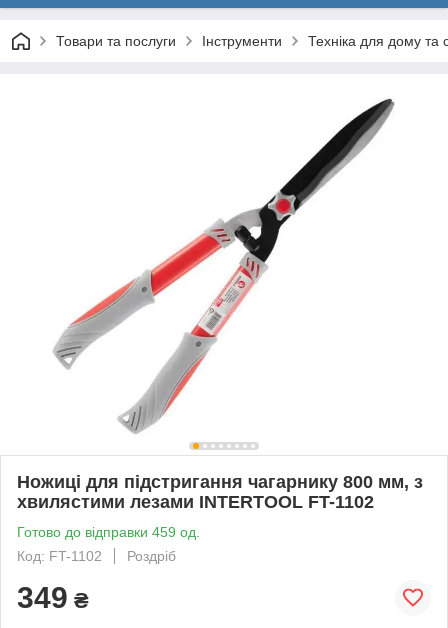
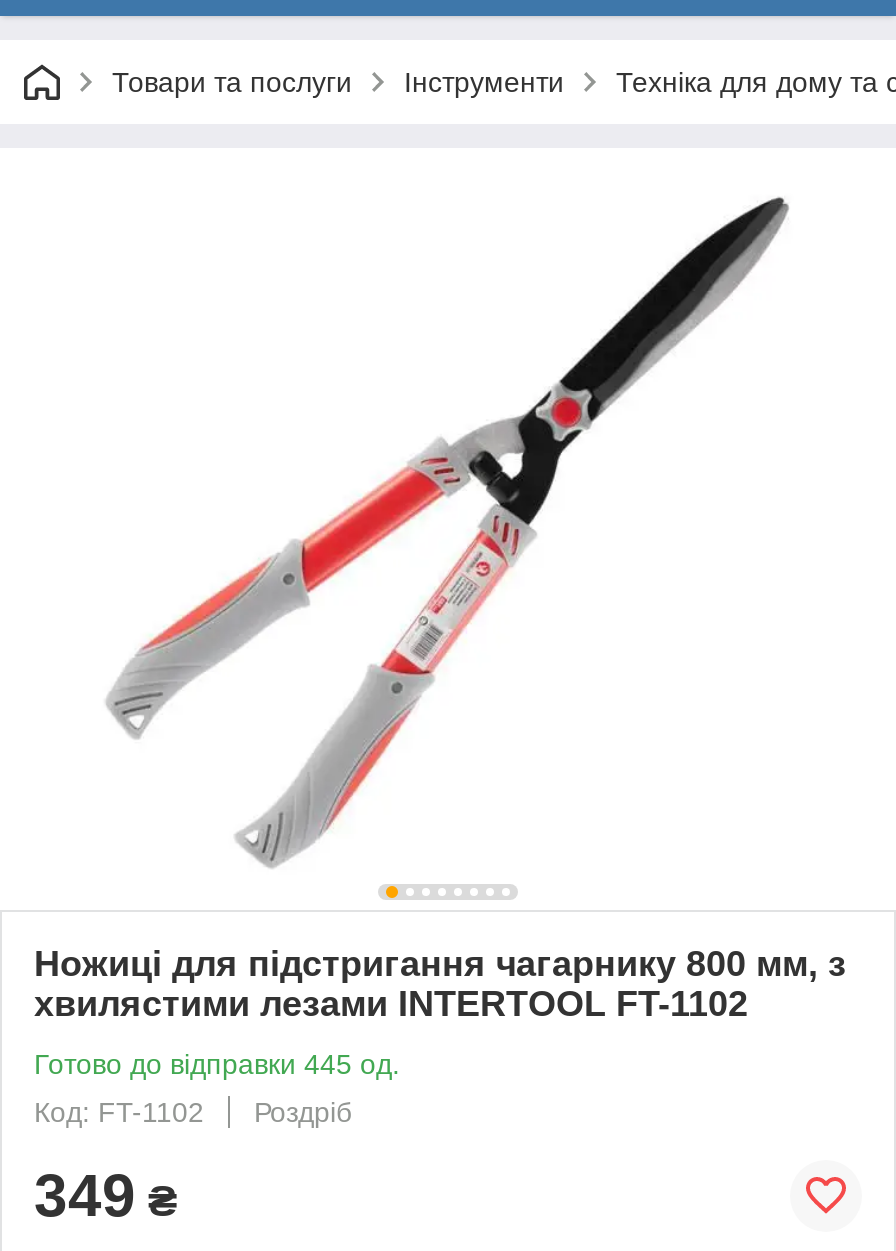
[17,524,200,540] Готово до відправки 459 од. -> [34,1048,400,1080] Готово до відправки 445 од.

